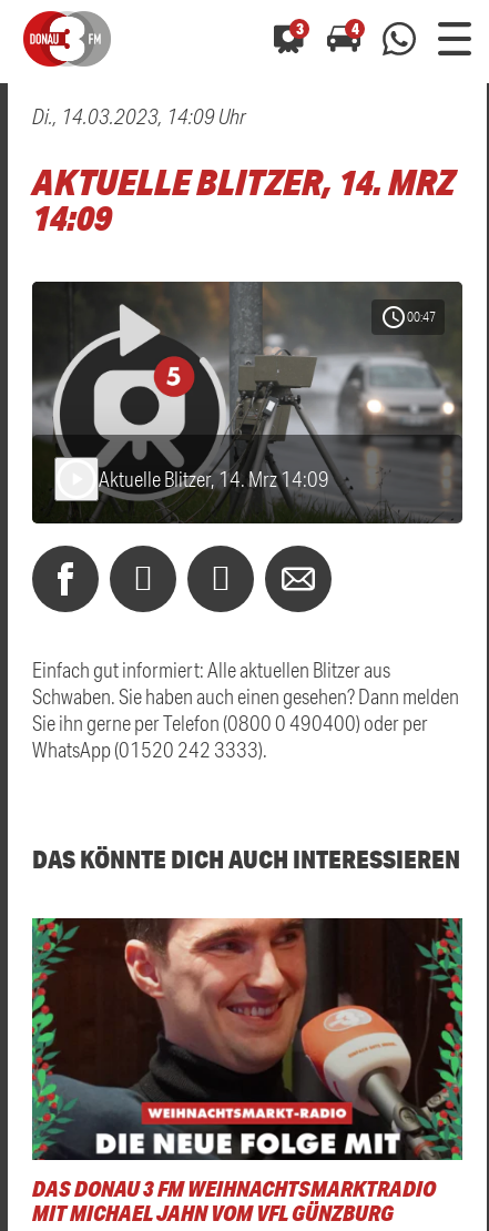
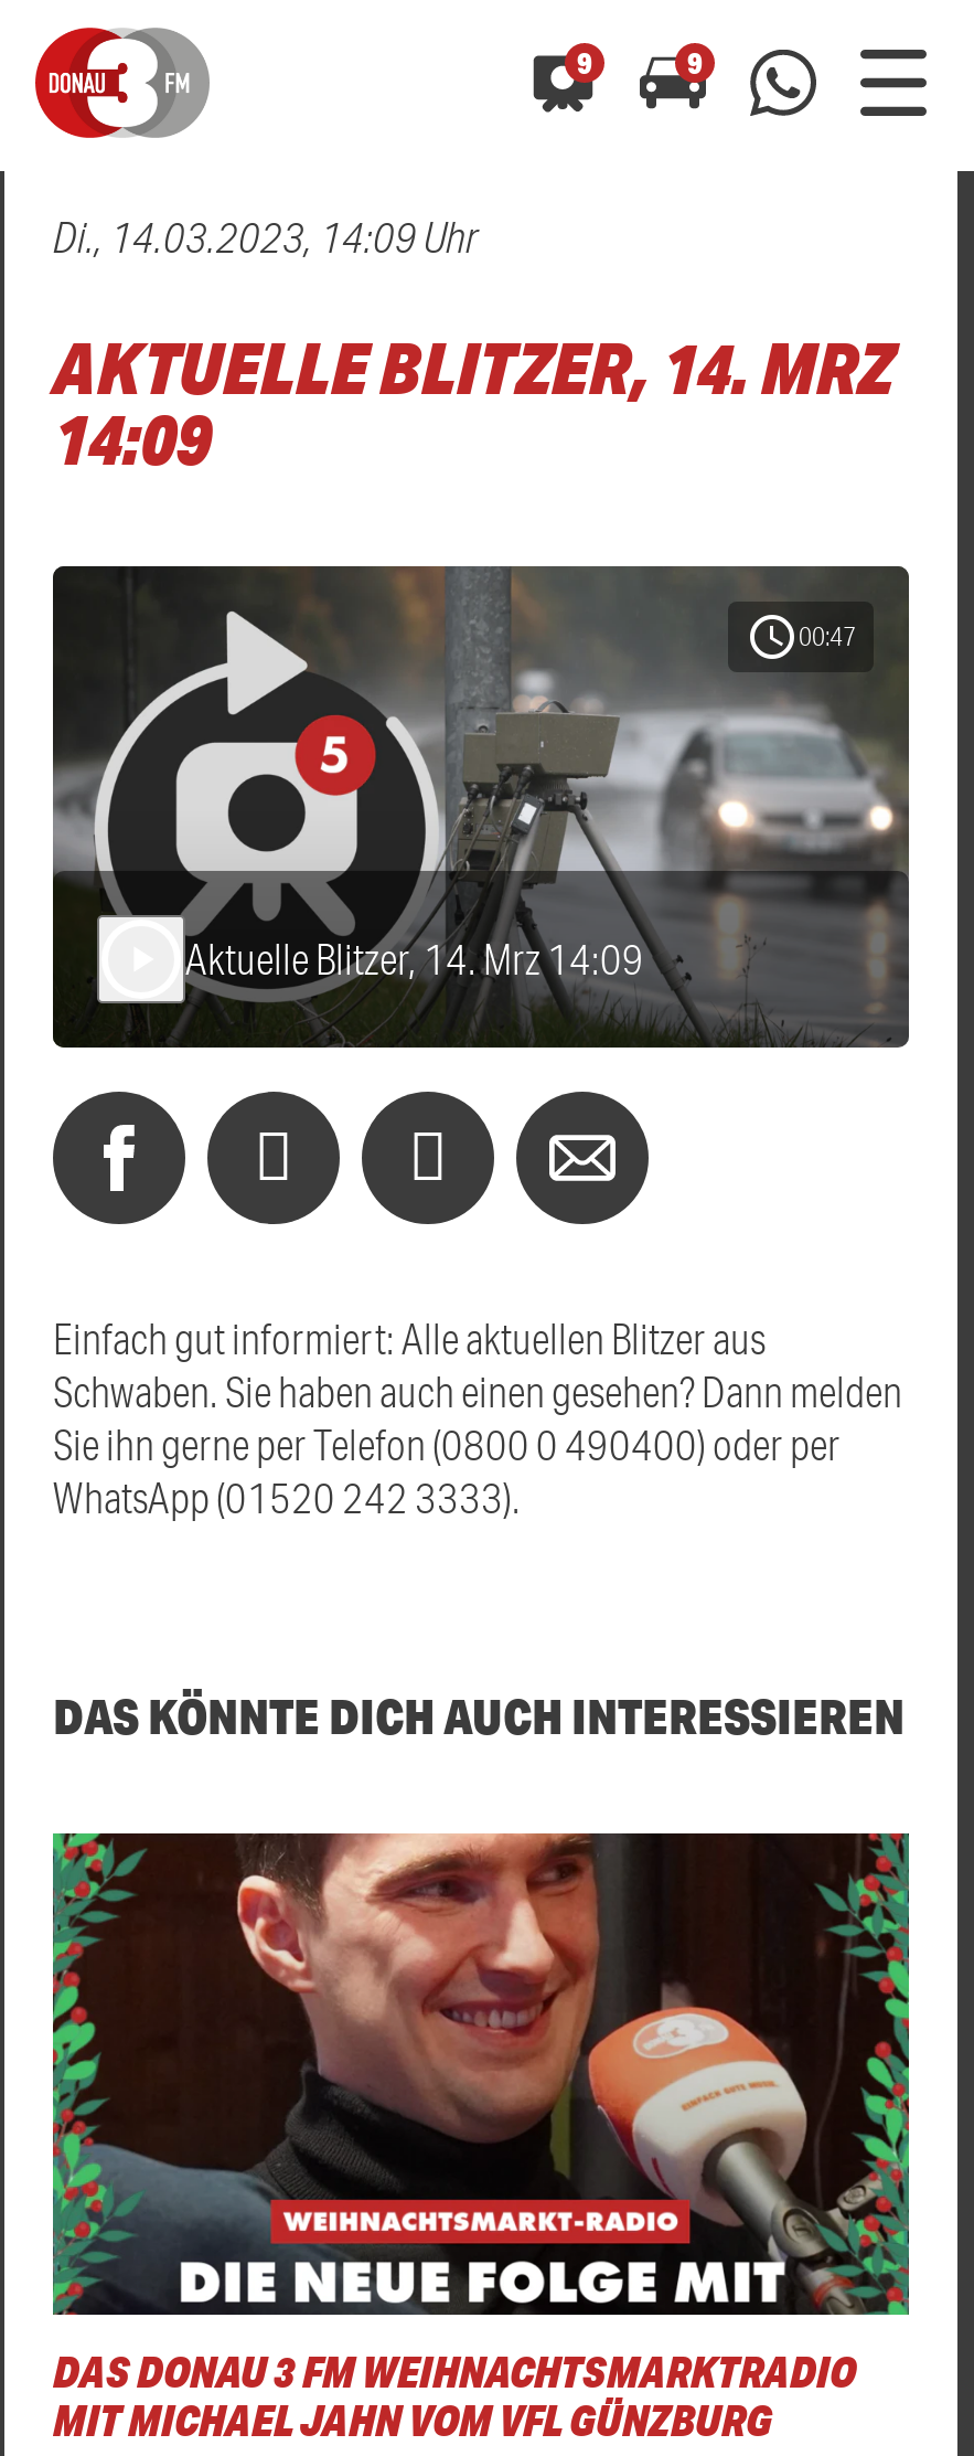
[296,19,303,39] 3 -> [577,43,592,83] 9
[351,19,359,39] 4 -> [687,43,703,83] 9

